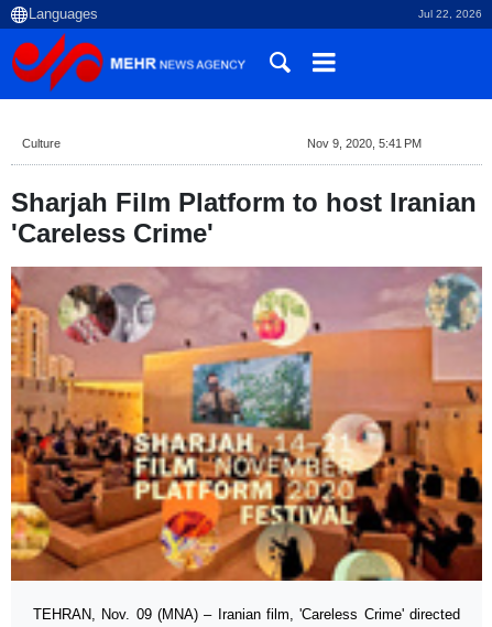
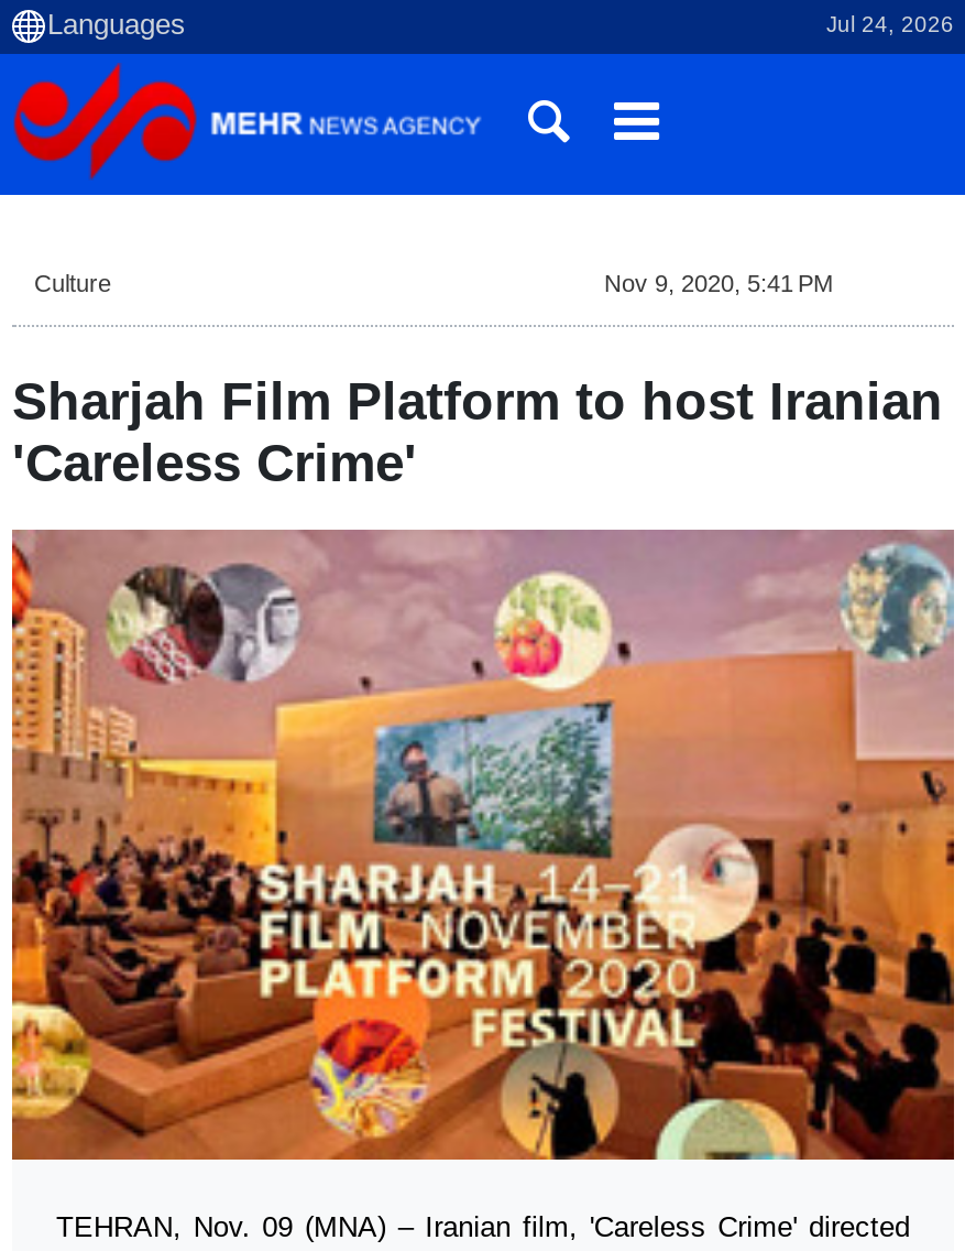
[418,8,482,20] Jul 22, 2026 -> [826,12,954,36] Jul 24, 2026

